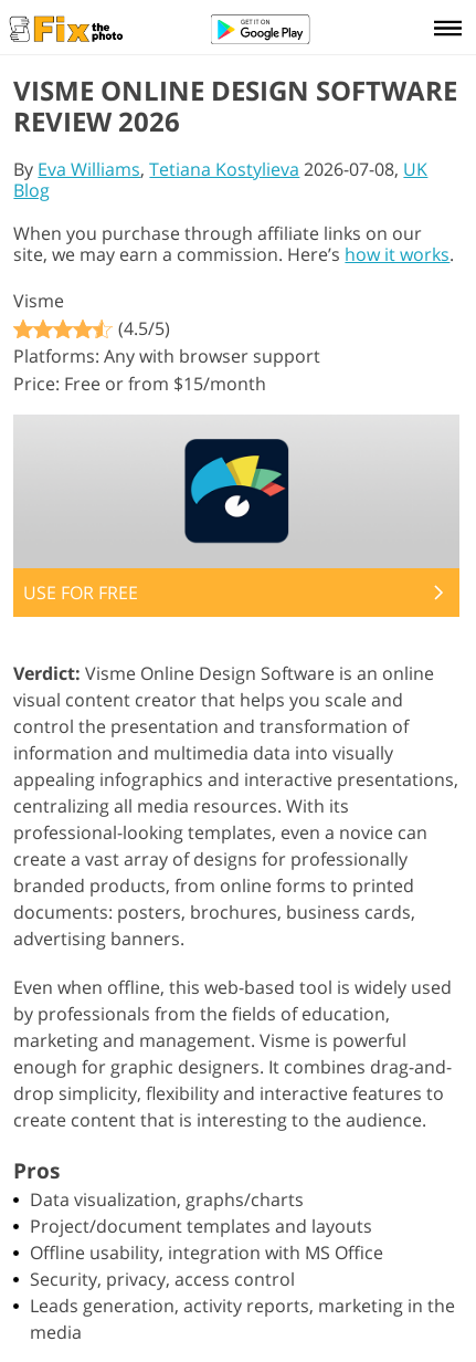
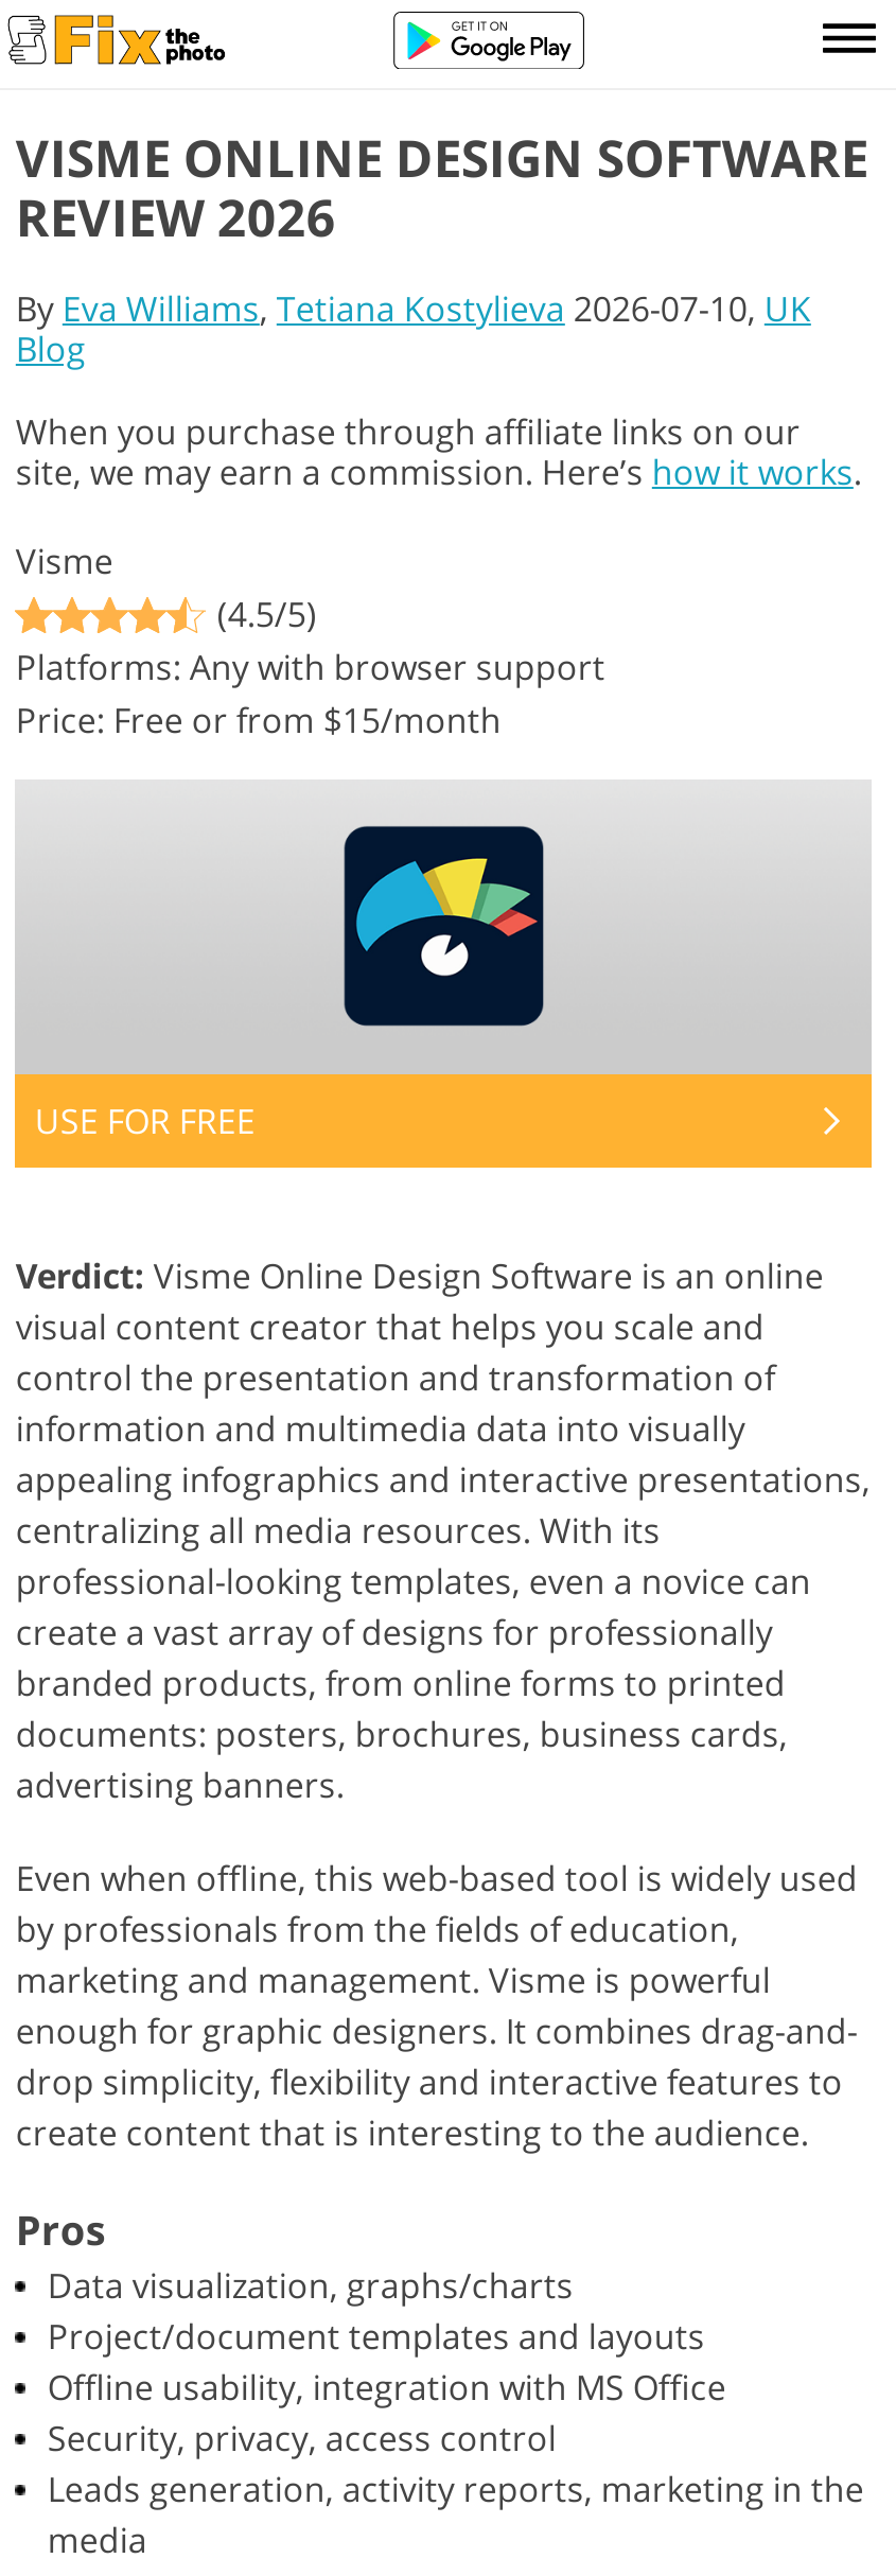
[14,157,428,181] By Eva Williams, Tetiana Kostylieva 2026-07-08, UK -> [16,285,811,332] By Eva Williams, Tetiana Kostylieva 2026-07-10, UK

